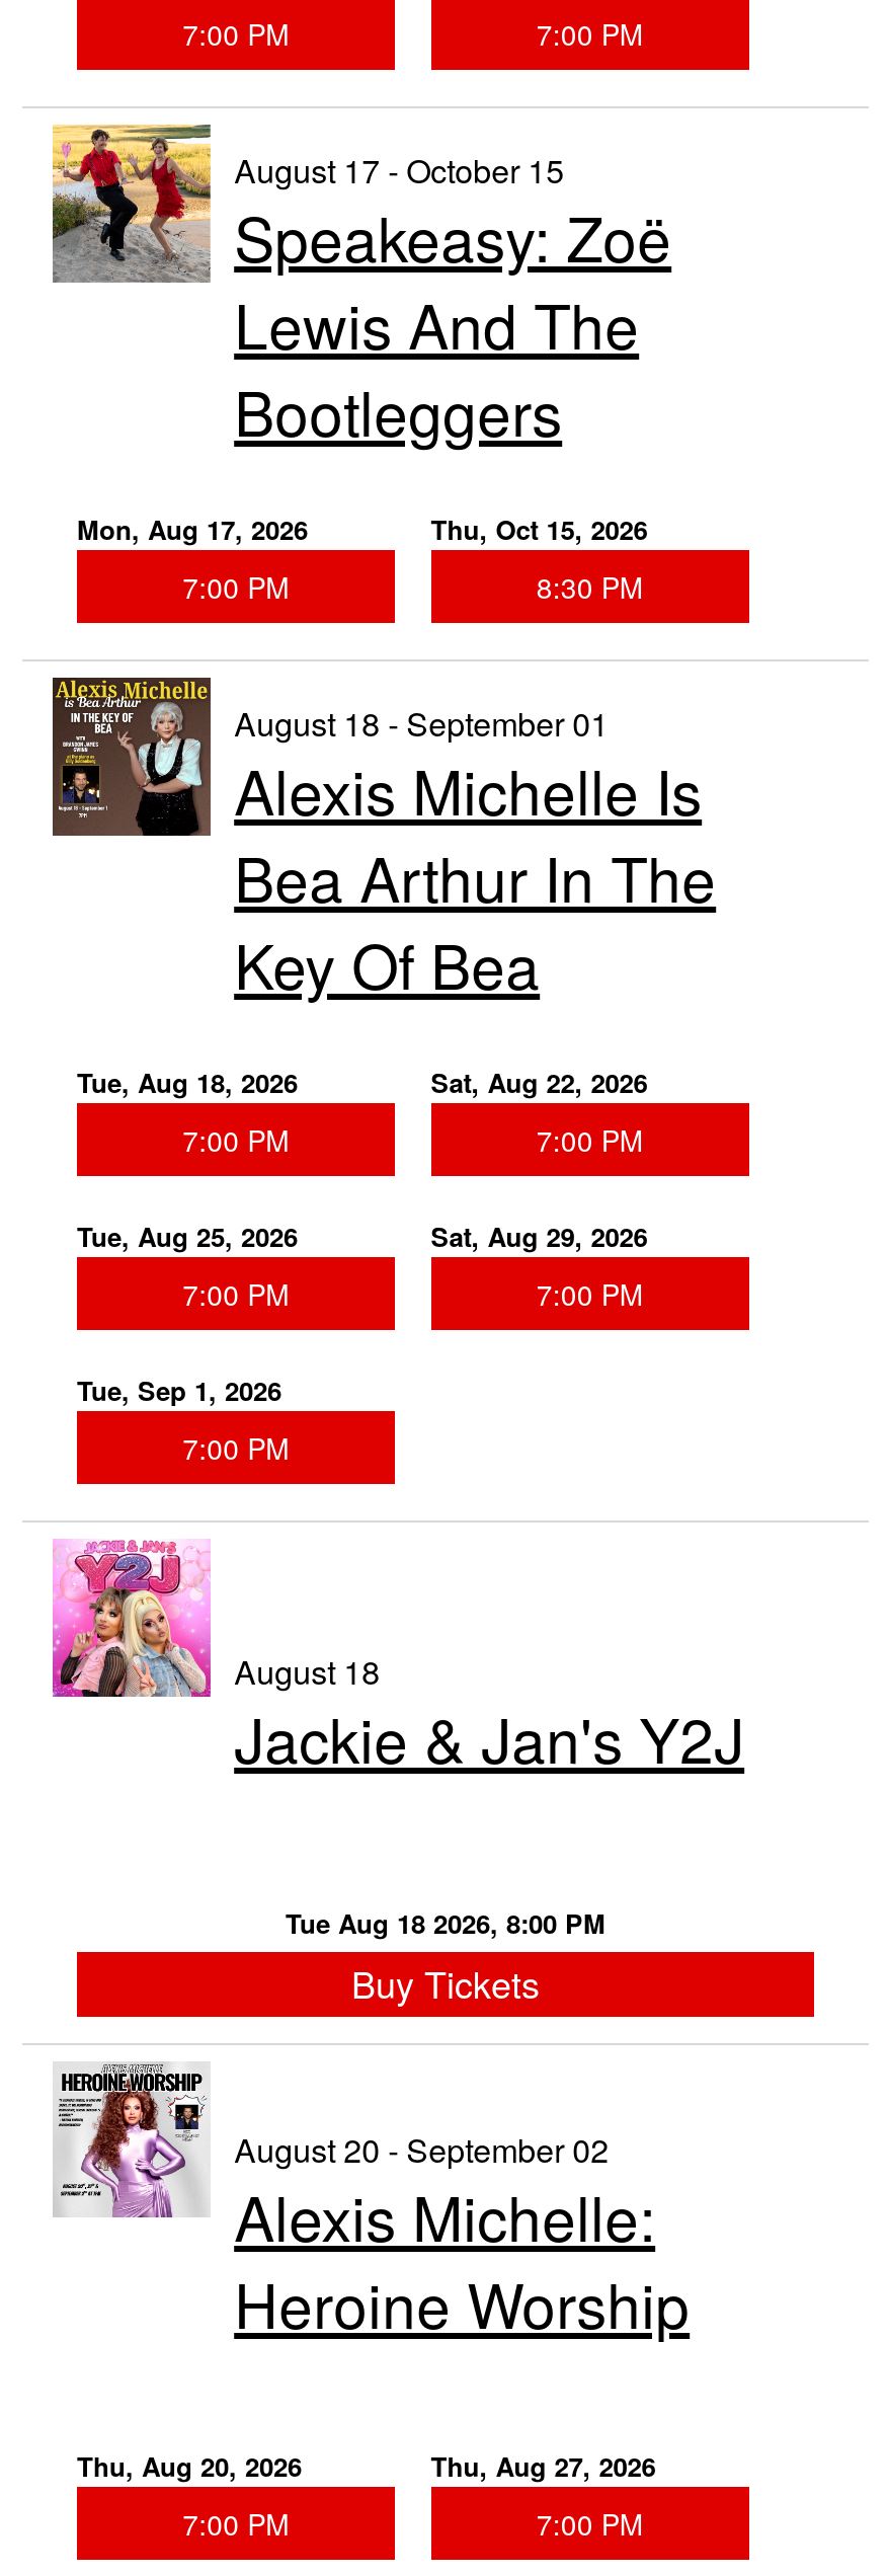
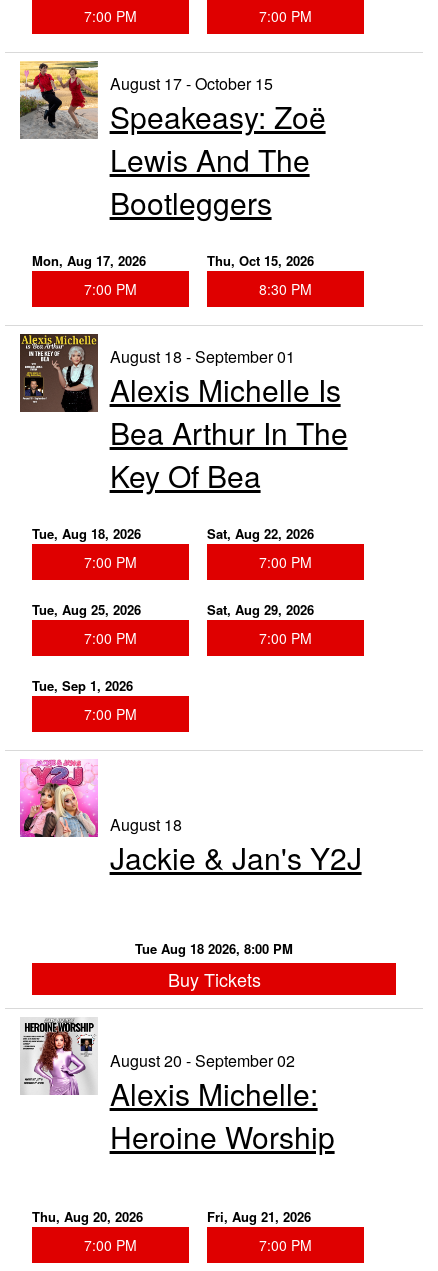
[431,2446,656,2484] Thu, Aug 27, 2026 -> [207,1207,311,1226] Fri, Aug 21, 2026

